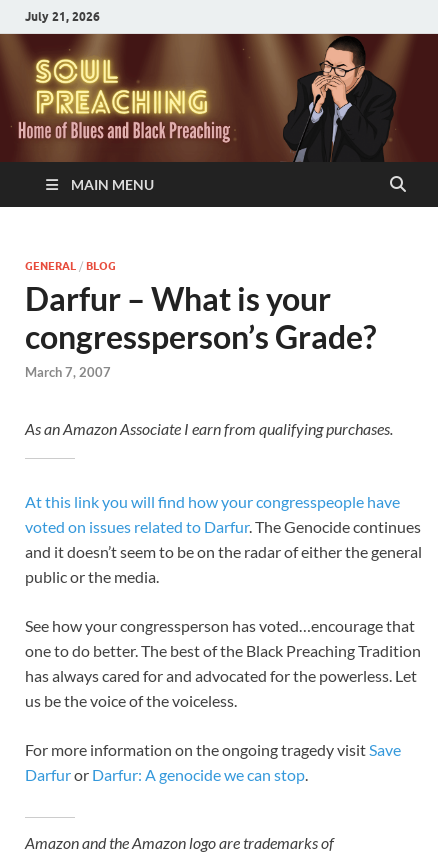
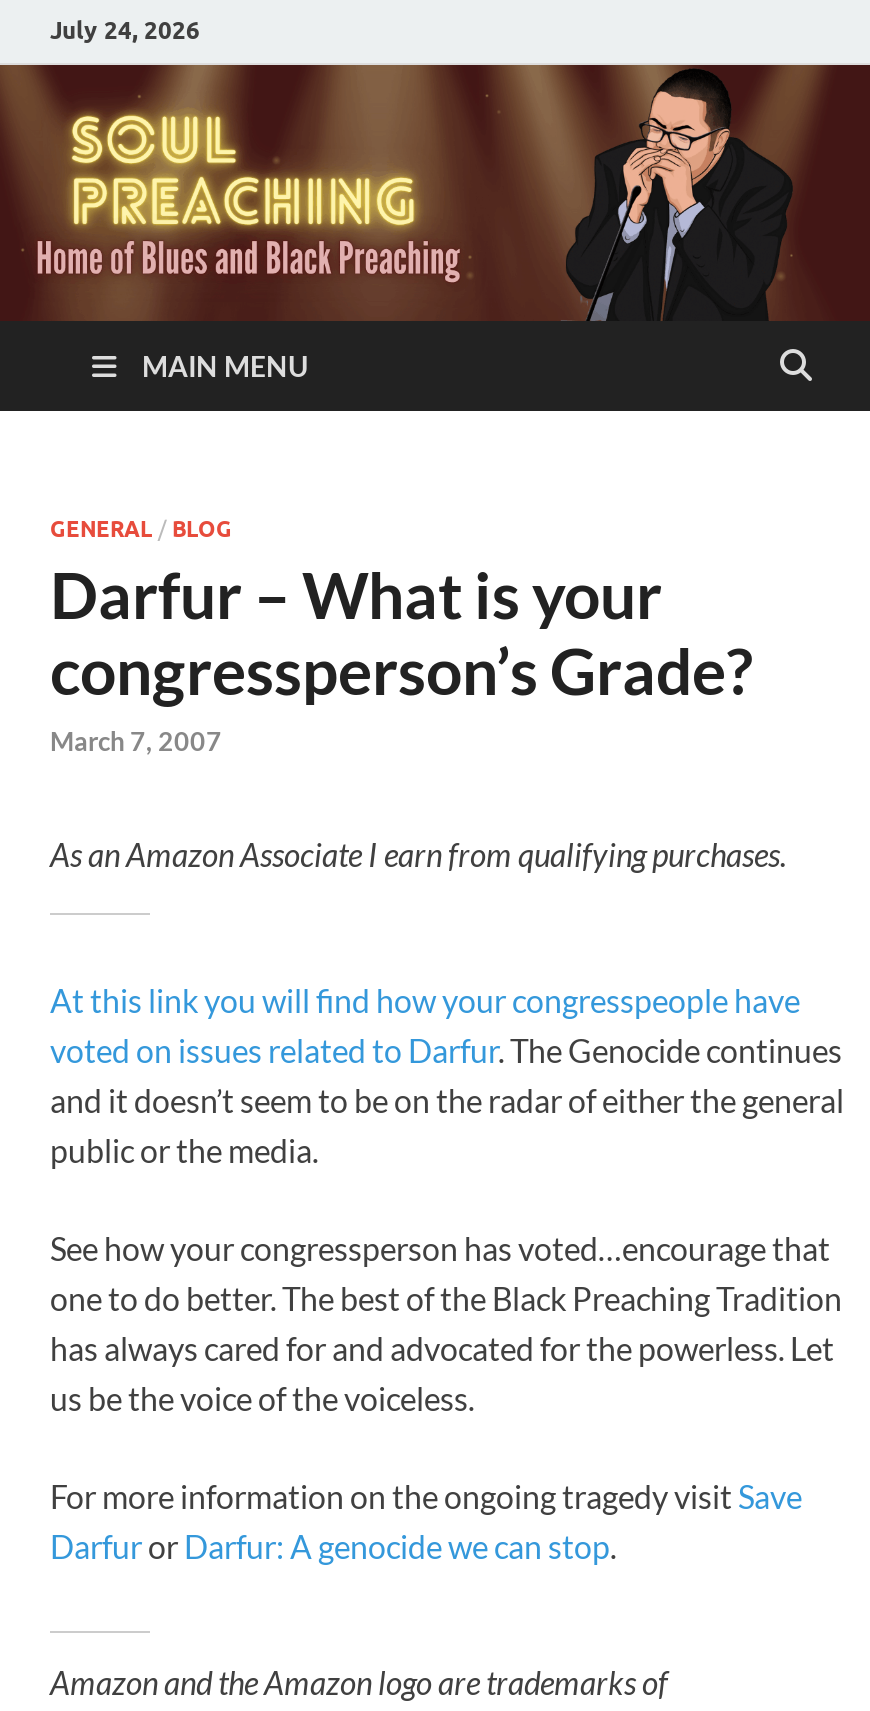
[25,8,100,23] July 21, 2026 -> [50,14,200,44] July 24, 2026

